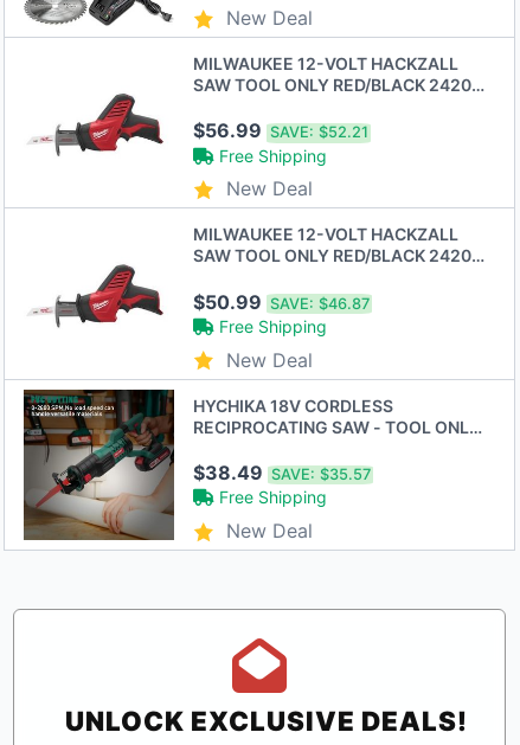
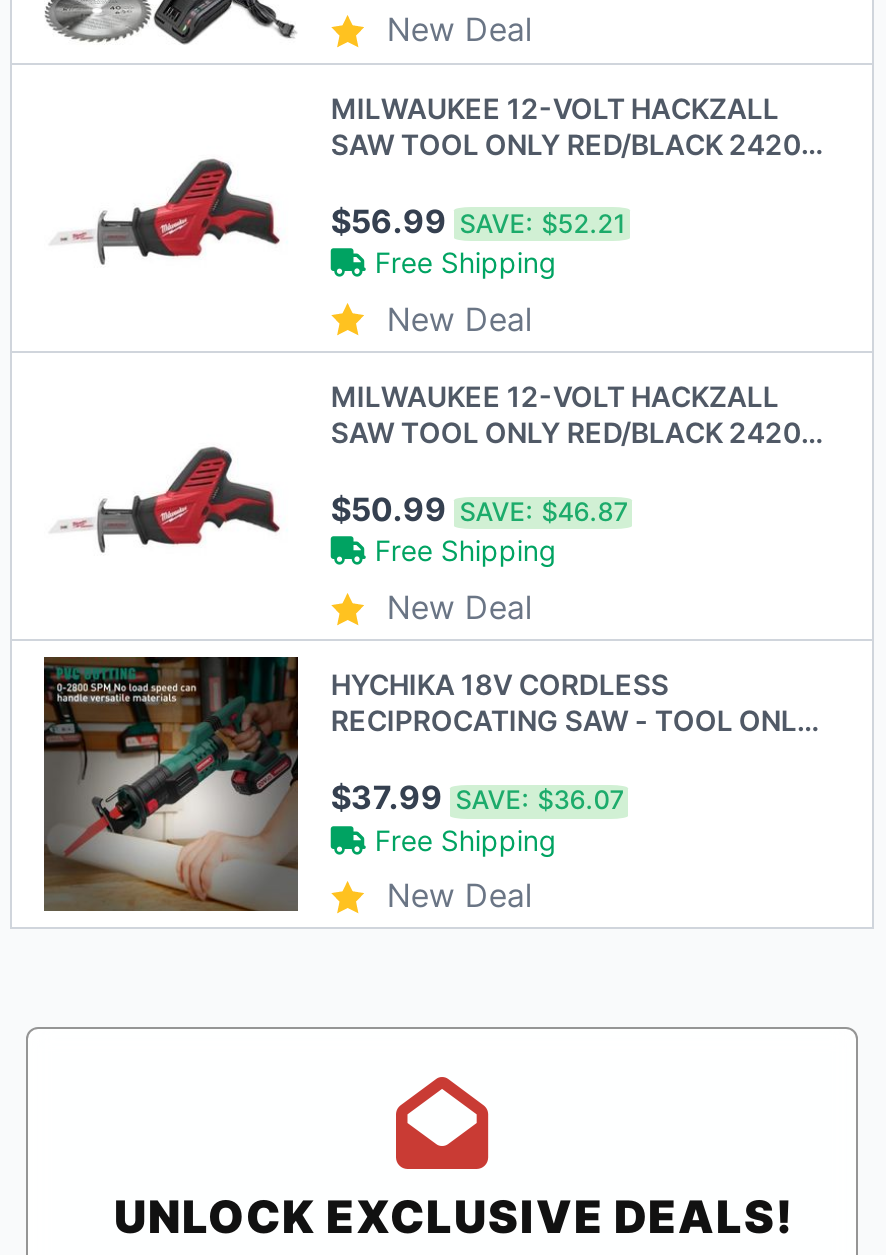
[193,461,370,484] $38.49 SAVE: $35.57 -> [331,778,623,818] $37.99 SAVE: $36.07

